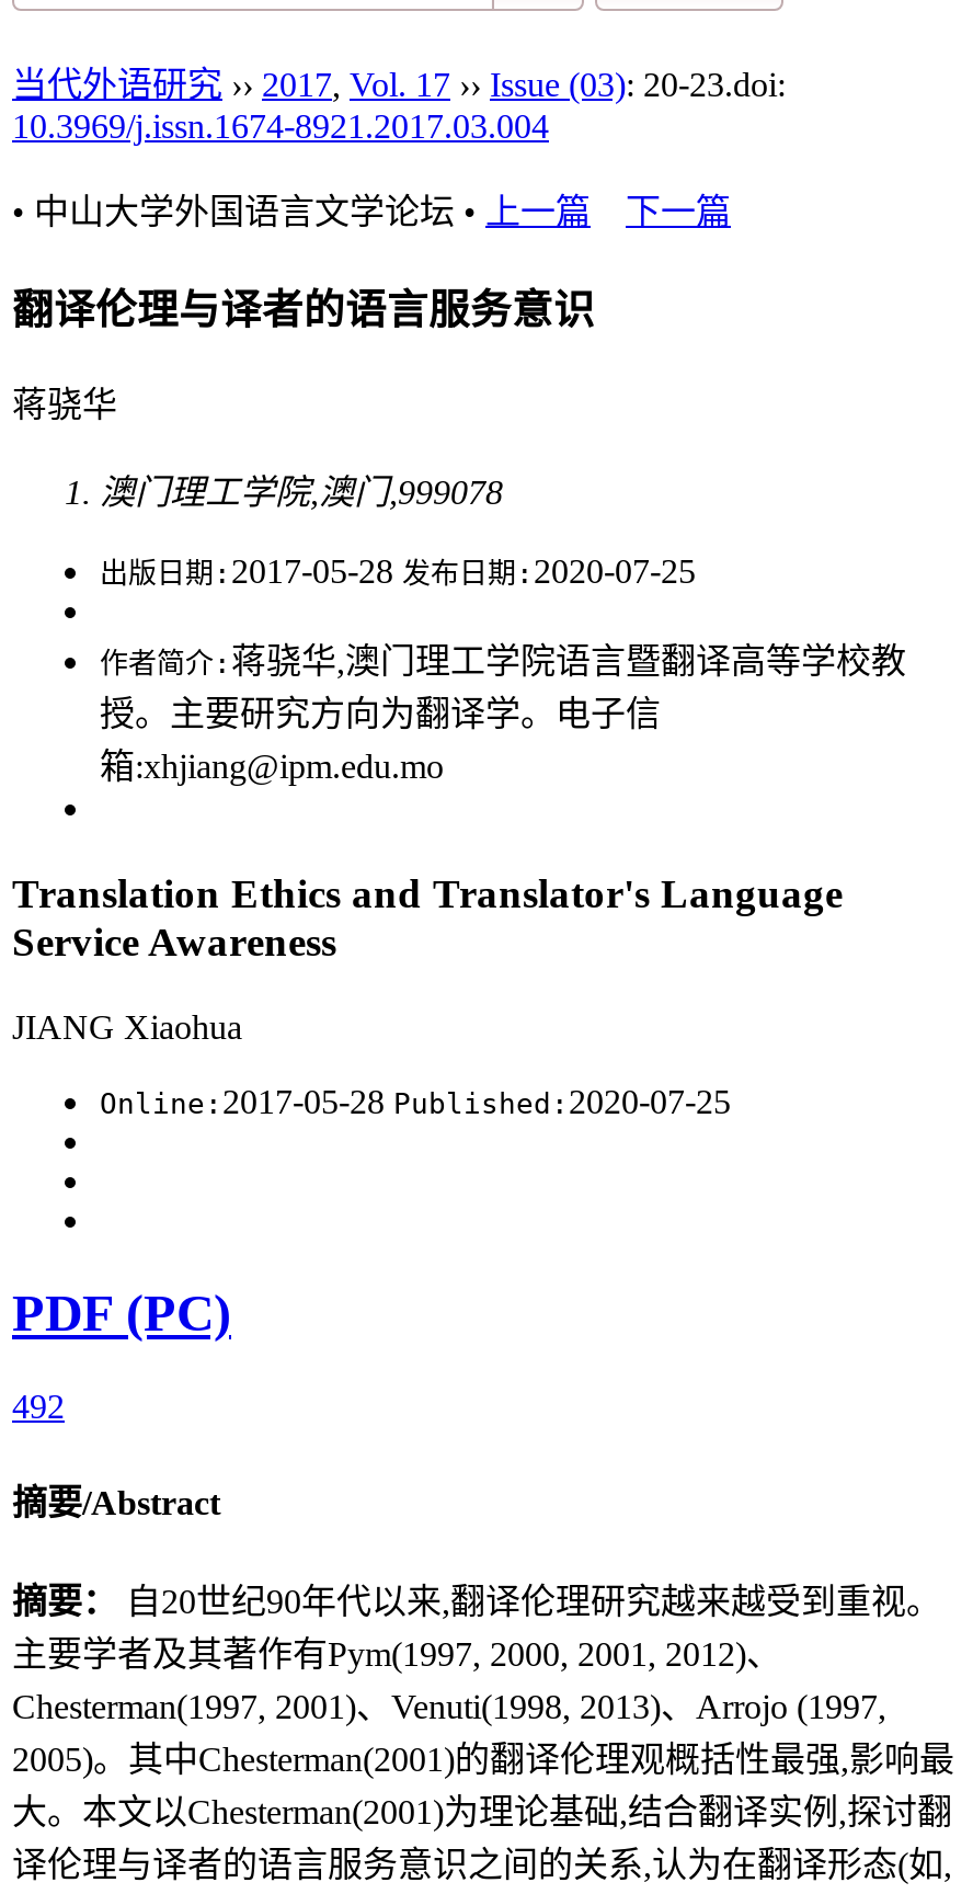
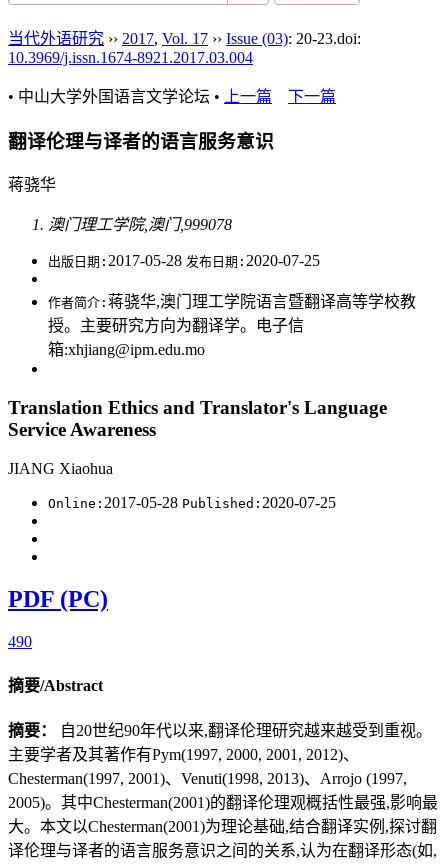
[12,1387,65,1424] 492 -> [8,633,32,650] 490

